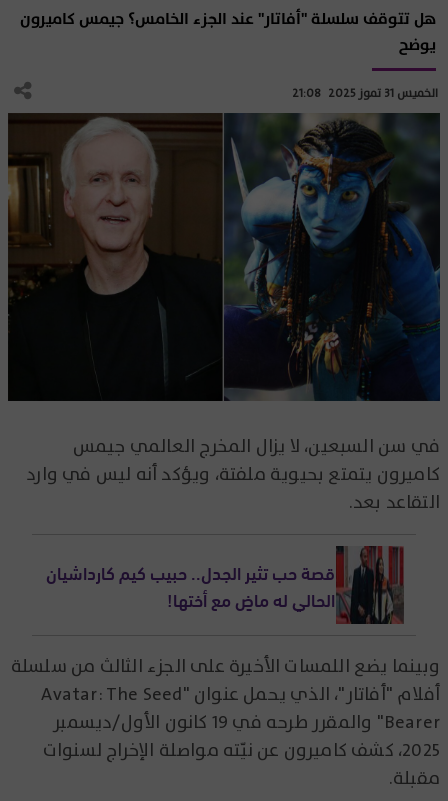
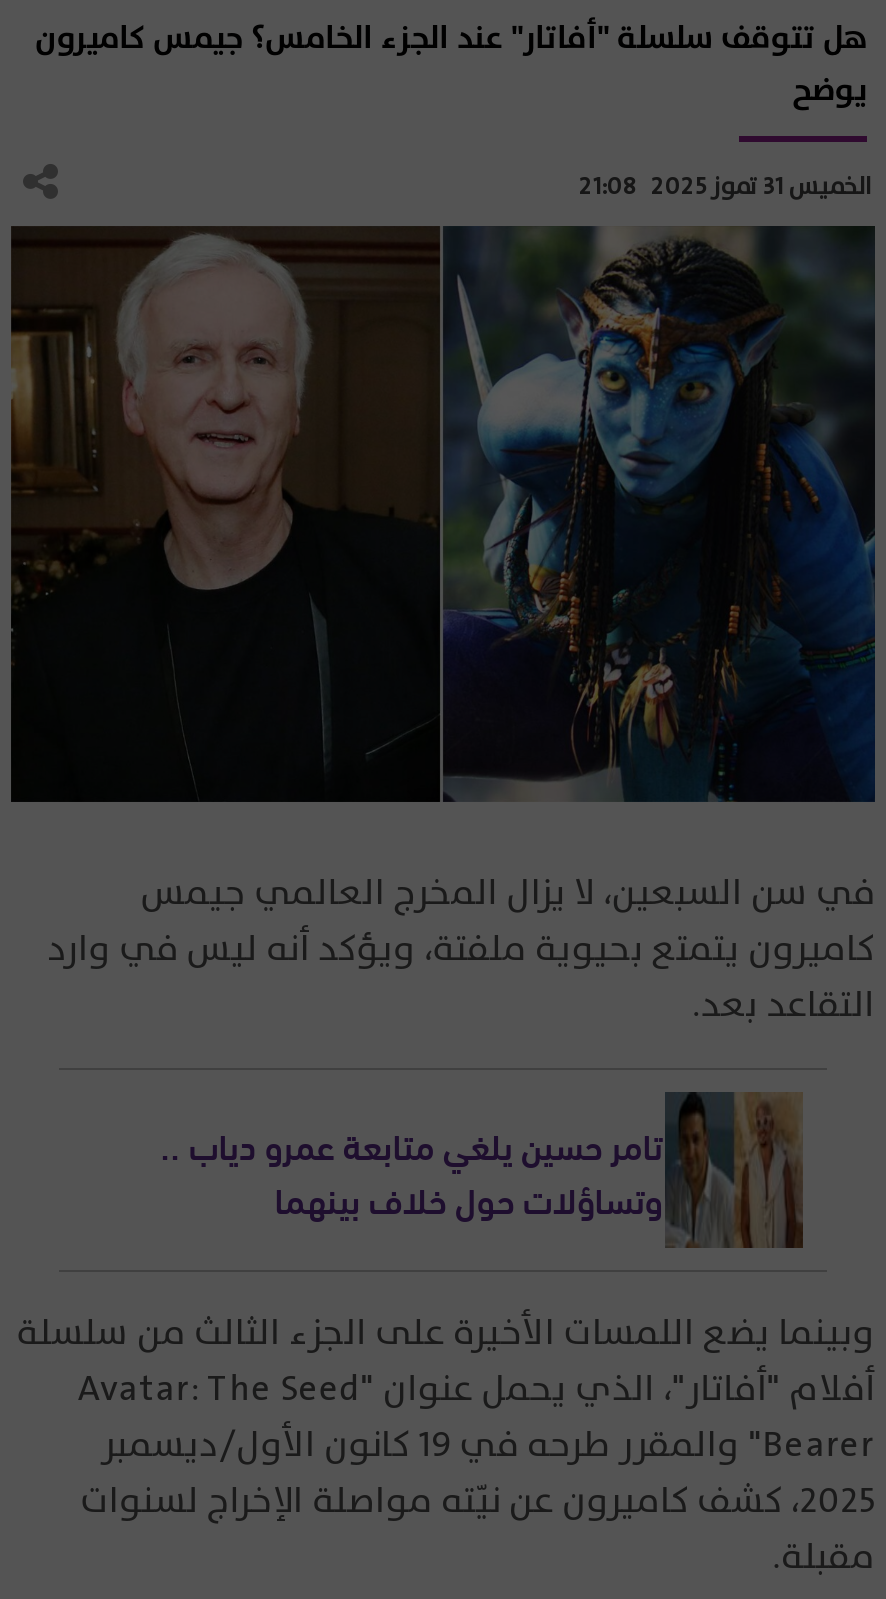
[46,545,404,625] [image] | قصة حب تثير الجدل.. حبيب كيم كارداشيان | الحالي له ماضٍ مع أختها! -> [161,1090,803,1250] [image] | تامر حسين يلغي متابعة عمرو دياب .. | وتساؤلات حول خلاف بينهما

